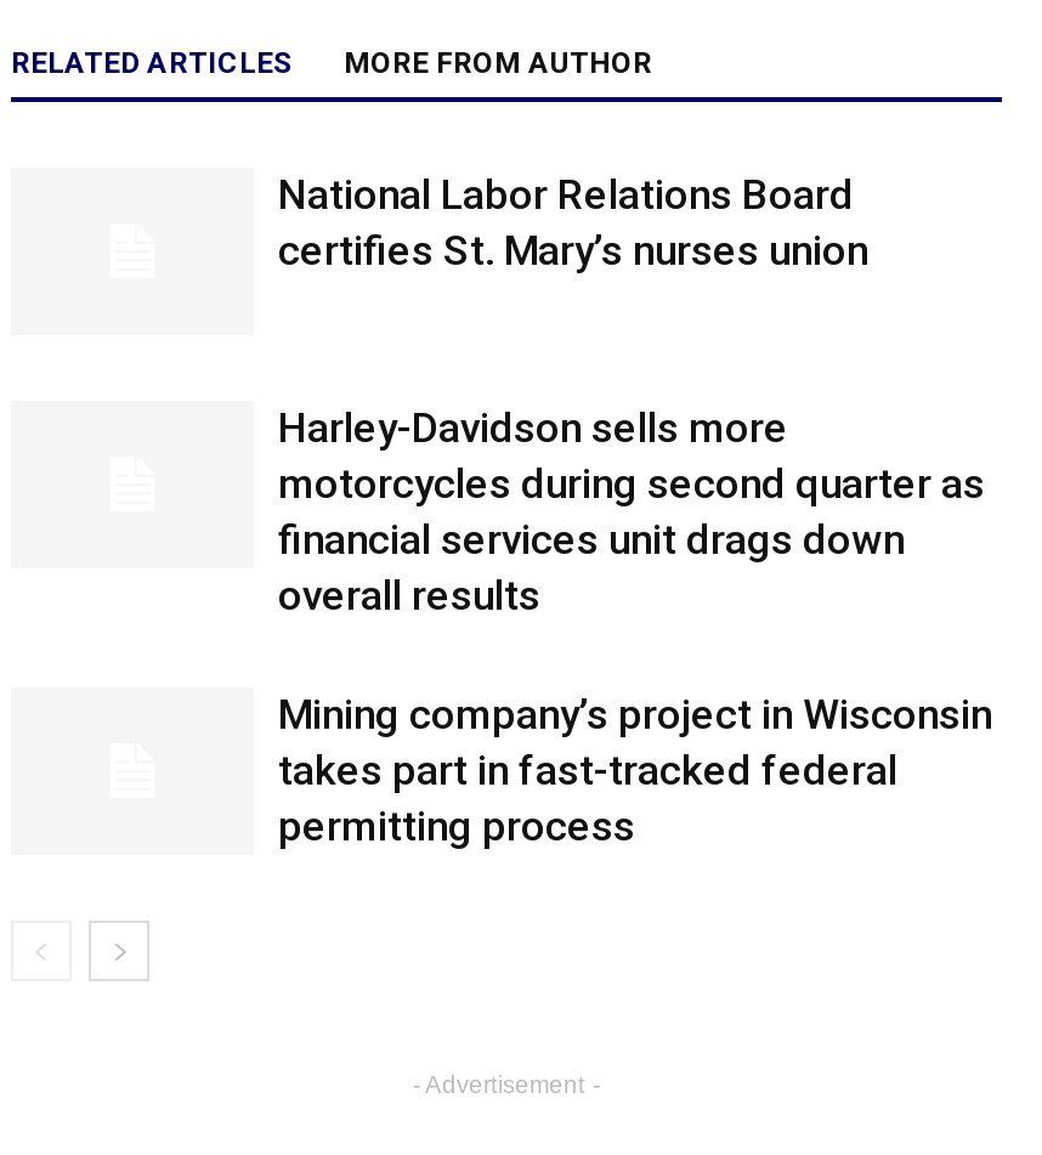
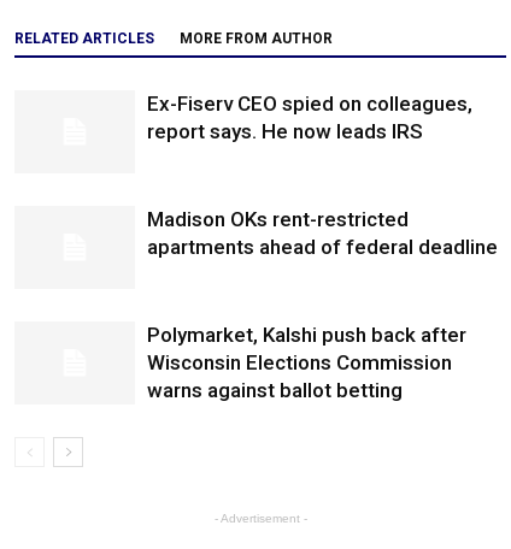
[278,170,868,274] National Labor Relations Board | certifies St. Mary’s nurses union -> [147,91,472,143] Ex-Fiserv CEO spied on colleagues, | report says. He now leads IRS
[278,403,985,619] Harley-Davidson sells more | motorcycles during second quarter as | financial services unit drags down | overall results -> [147,207,498,259] Madison OKs rent-restricted | apartments ahead of federal deadline
[278,690,992,850] Mining company’s project in Wisconsin | takes part in fast-tracked federal | permitting process -> [147,323,466,402] Polymarket, Kalshi push back after | Wisconsin Elections Commission | warns against ballot betting

